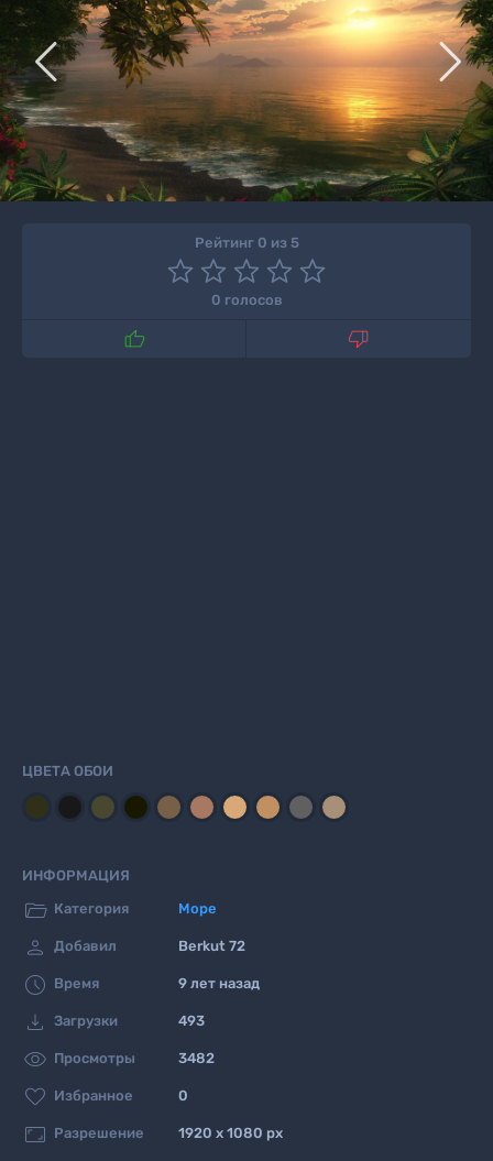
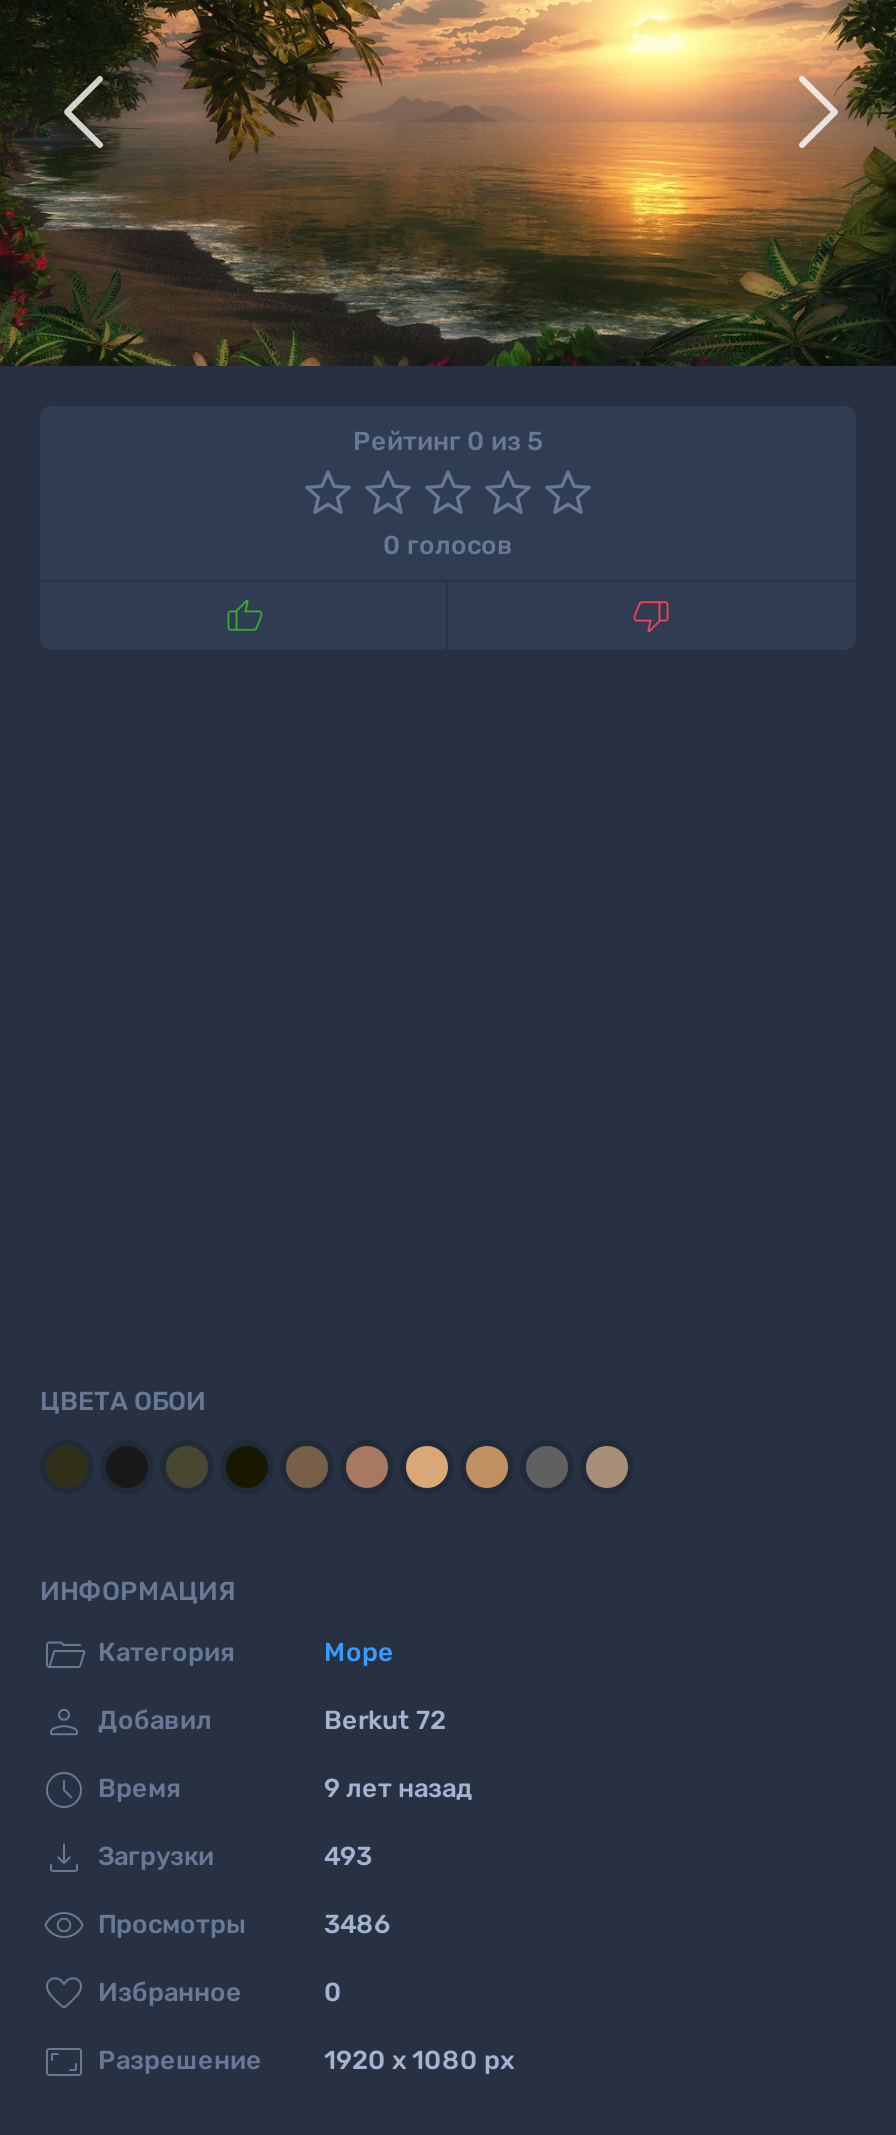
[178,1050,215,1067] 3482 -> [324,1909,390,1939] 3486

